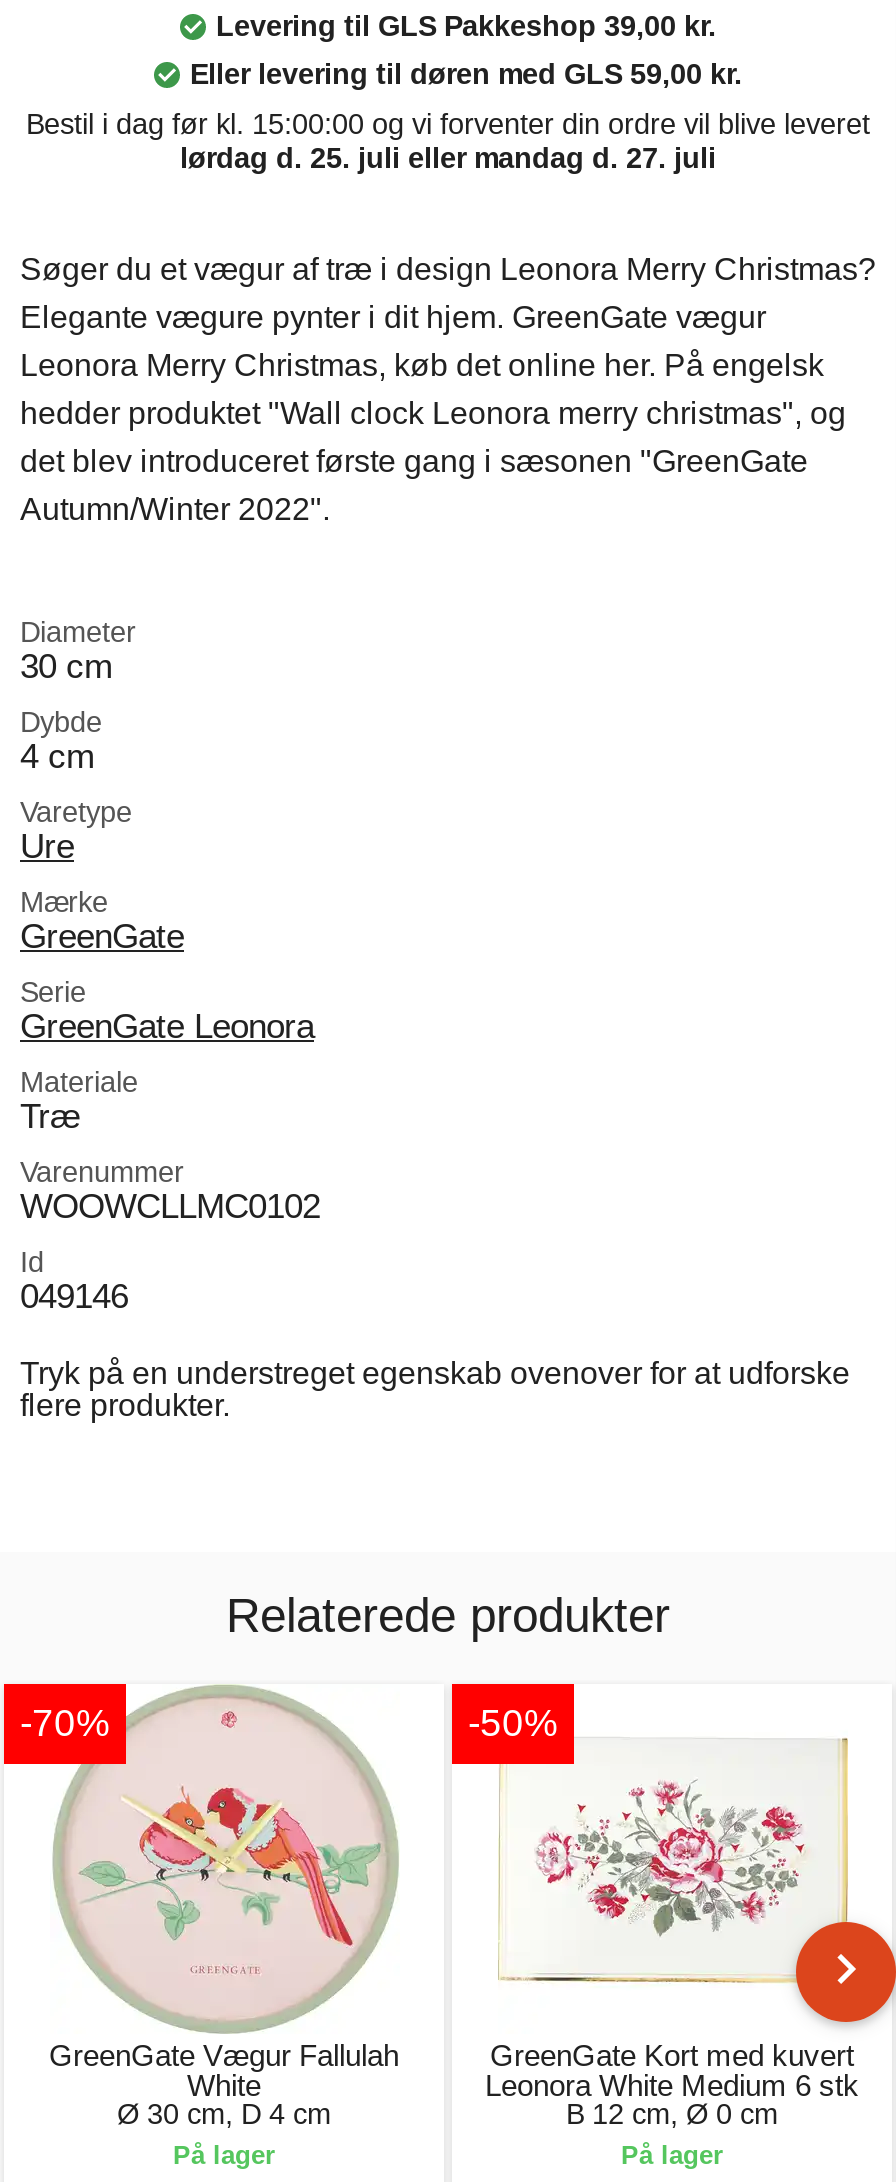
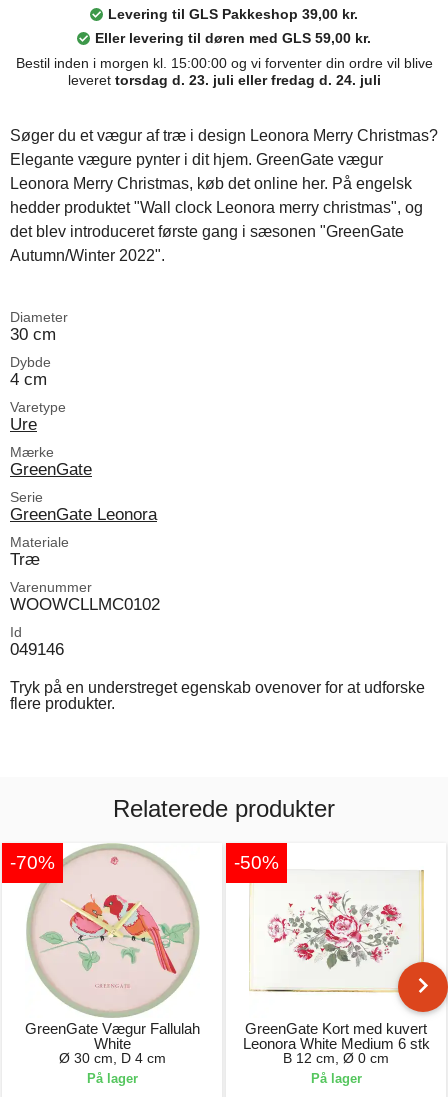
[26,109,870,175] Bestil i dag før kl. 15:00:00 og vi forventer din ordre vil blive leveret | lørdag d. 25. juli eller mandag d. 27. juli -> [15,55,432,88] Bestil inden i morgen kl. 15:00:00 og vi forventer din ordre vil blive | leveret torsdag d. 23. juli eller fredag d. 24. juli

